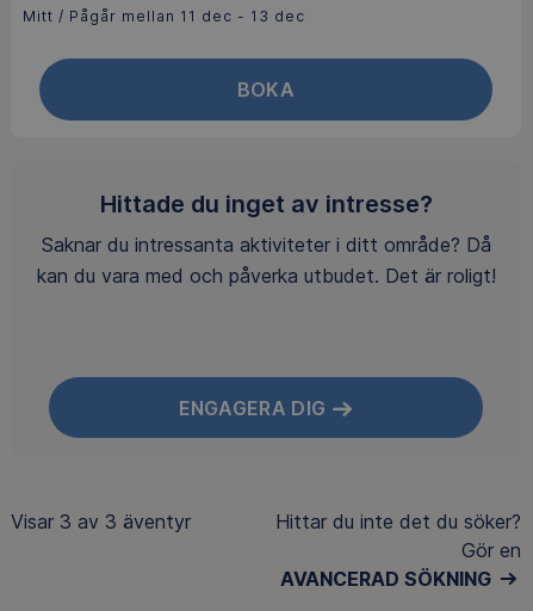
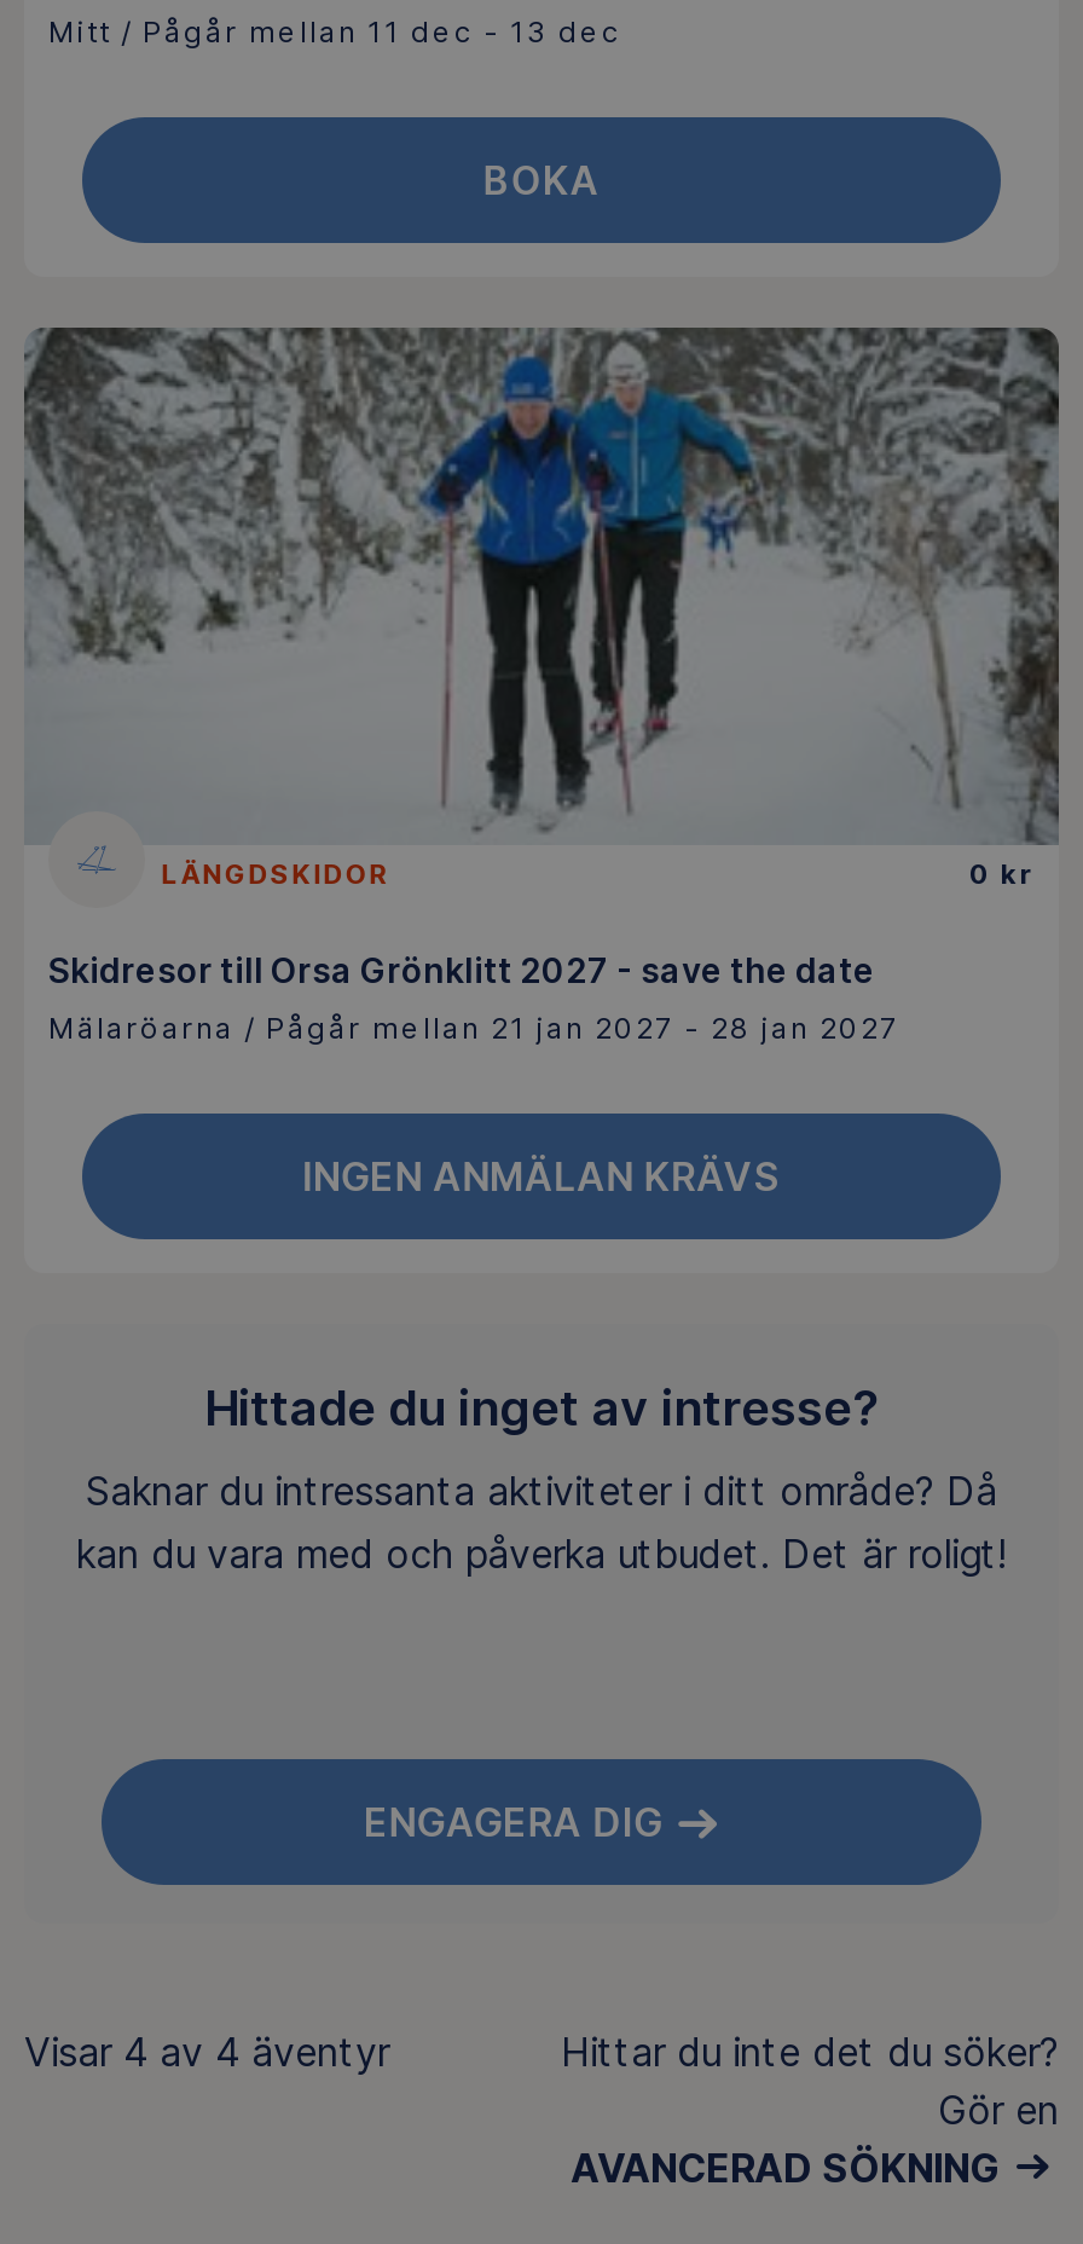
none -> [22,325,1061,1201] [image] | LÄNGDSKIDOR | 0 kr | Skidresor till Orsa Grönklitt 2027 - save the date | Mälaröarna / Pågår mellan 21 jan 2027 - 28 jan 2027 | INGEN ANMÄLAN KRÄVS
[11,510,191,533] Visar 3 av 3 äventyr -> [24,2028,389,2076] Visar 4 av 4 äventyr

